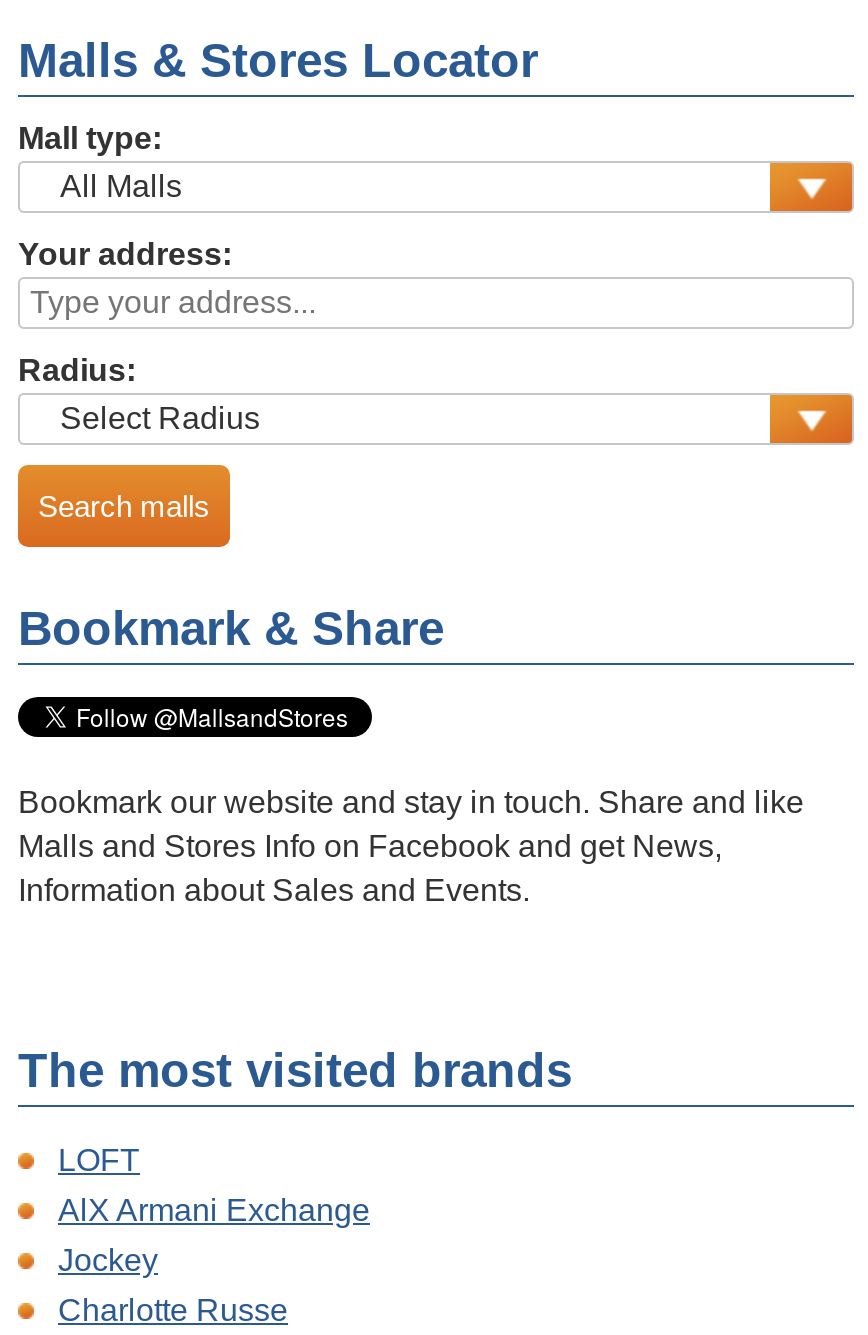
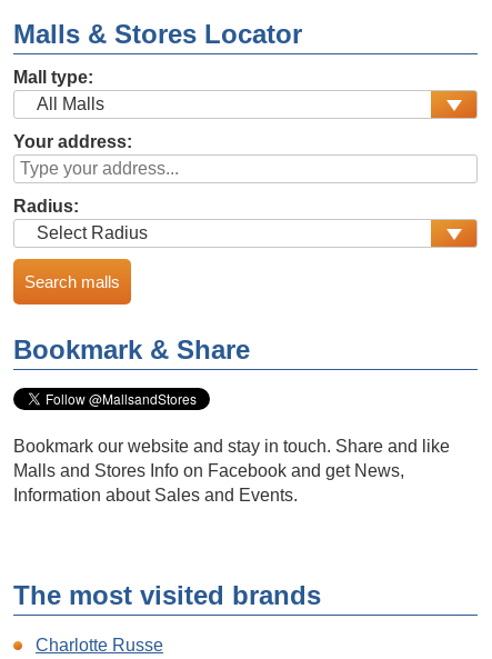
[58,1143,370,1277] LOFT | AlX Armani Exchange | Jockey -> none

